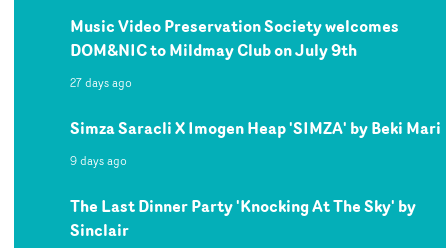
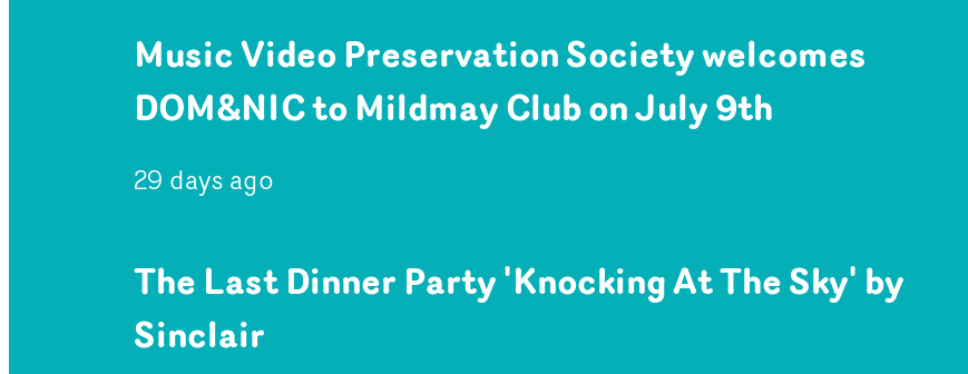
[70,74,441,169] 27 days ago | Simza Saracli X Imogen Heap 'SIMZA' by Beki Mari | 9 days ago -> [134,159,274,197] 29 days ago

